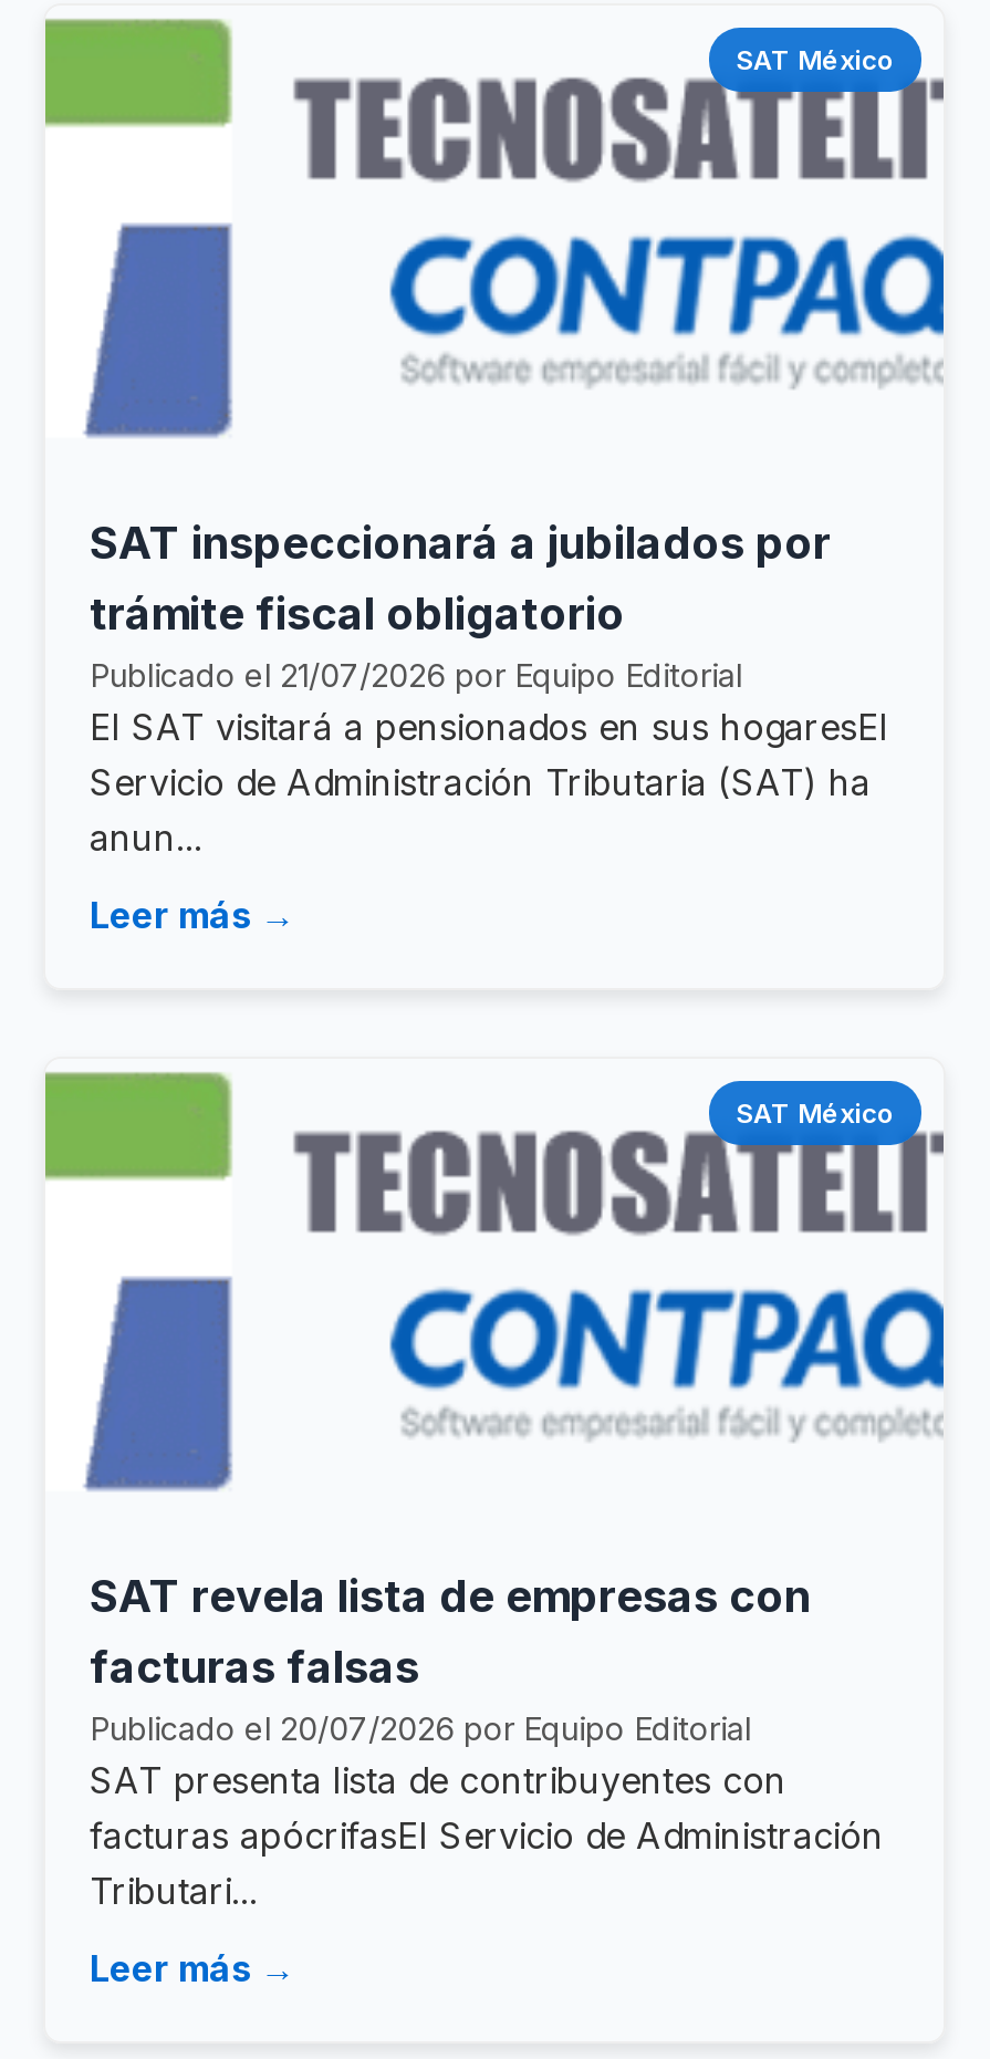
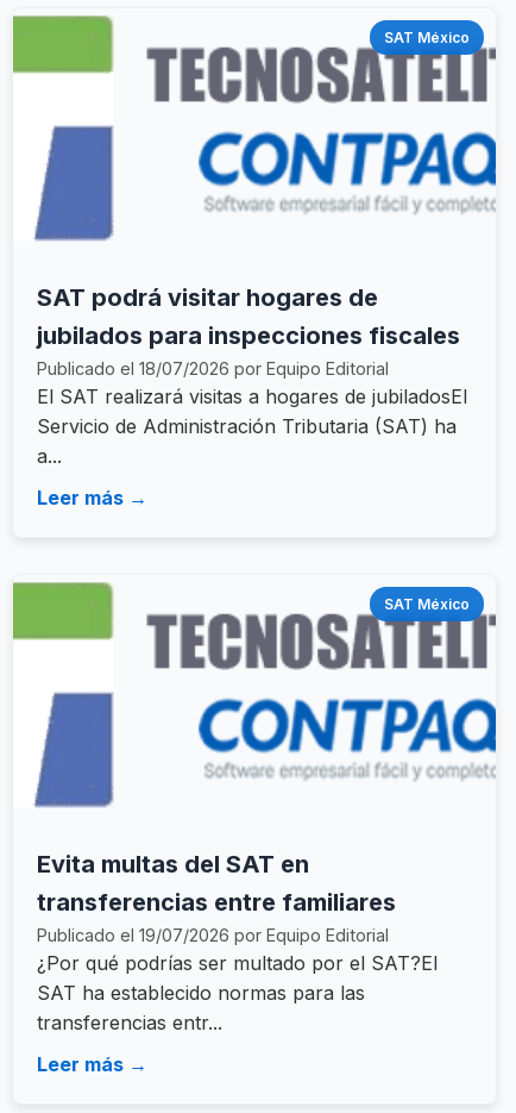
[90,517,888,749] SAT inspeccionará a jubilados por | trámite fiscal obligatorio | Publicado el 21/07/2026 por Equipo Editorial | El SAT visitará a pensionados en sus hogaresEl -> [37,283,467,408] SAT podrá visitar hogares de | jubilados para inspecciones fiscales | Publicado el 18/07/2026 por Equipo Editorial | El SAT realizará visitas a hogares de jubiladosEl
[90,815,202,860] anun... -> [37,444,62,468] a...
[90,1570,884,1913] SAT revela lista de empresas con | facturas falsas | Publicado el 20/07/2026 por Equipo Editorial | SAT presenta lista de contribuyentes con | facturas apócrifasEl Servicio de Administración | Tributari... -> [37,850,438,1034] Evita multas del SAT en | transferencias entre familiares | Publicado el 19/07/2026 por Equipo Editorial | ¿Por qué podrías ser multado por el SAT?El | SAT ha establecido normas para las | transferencias entr...

